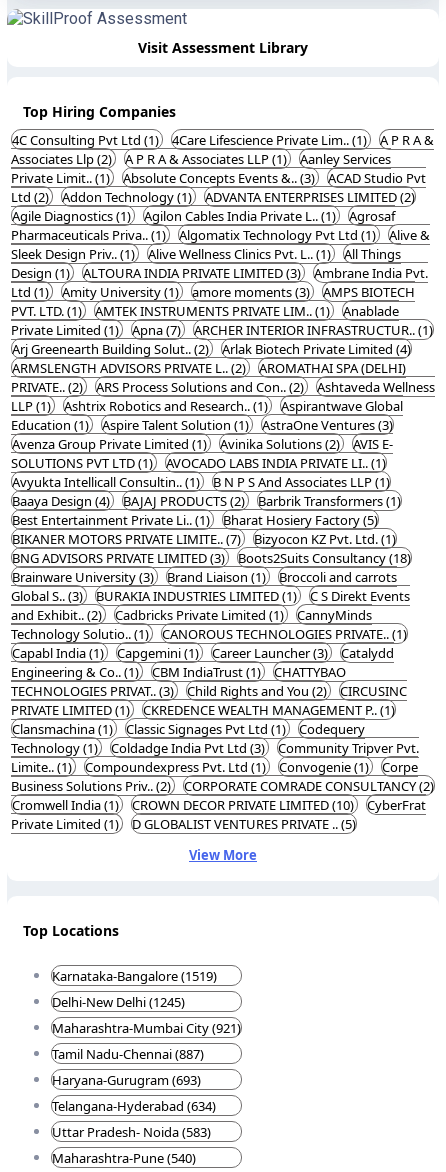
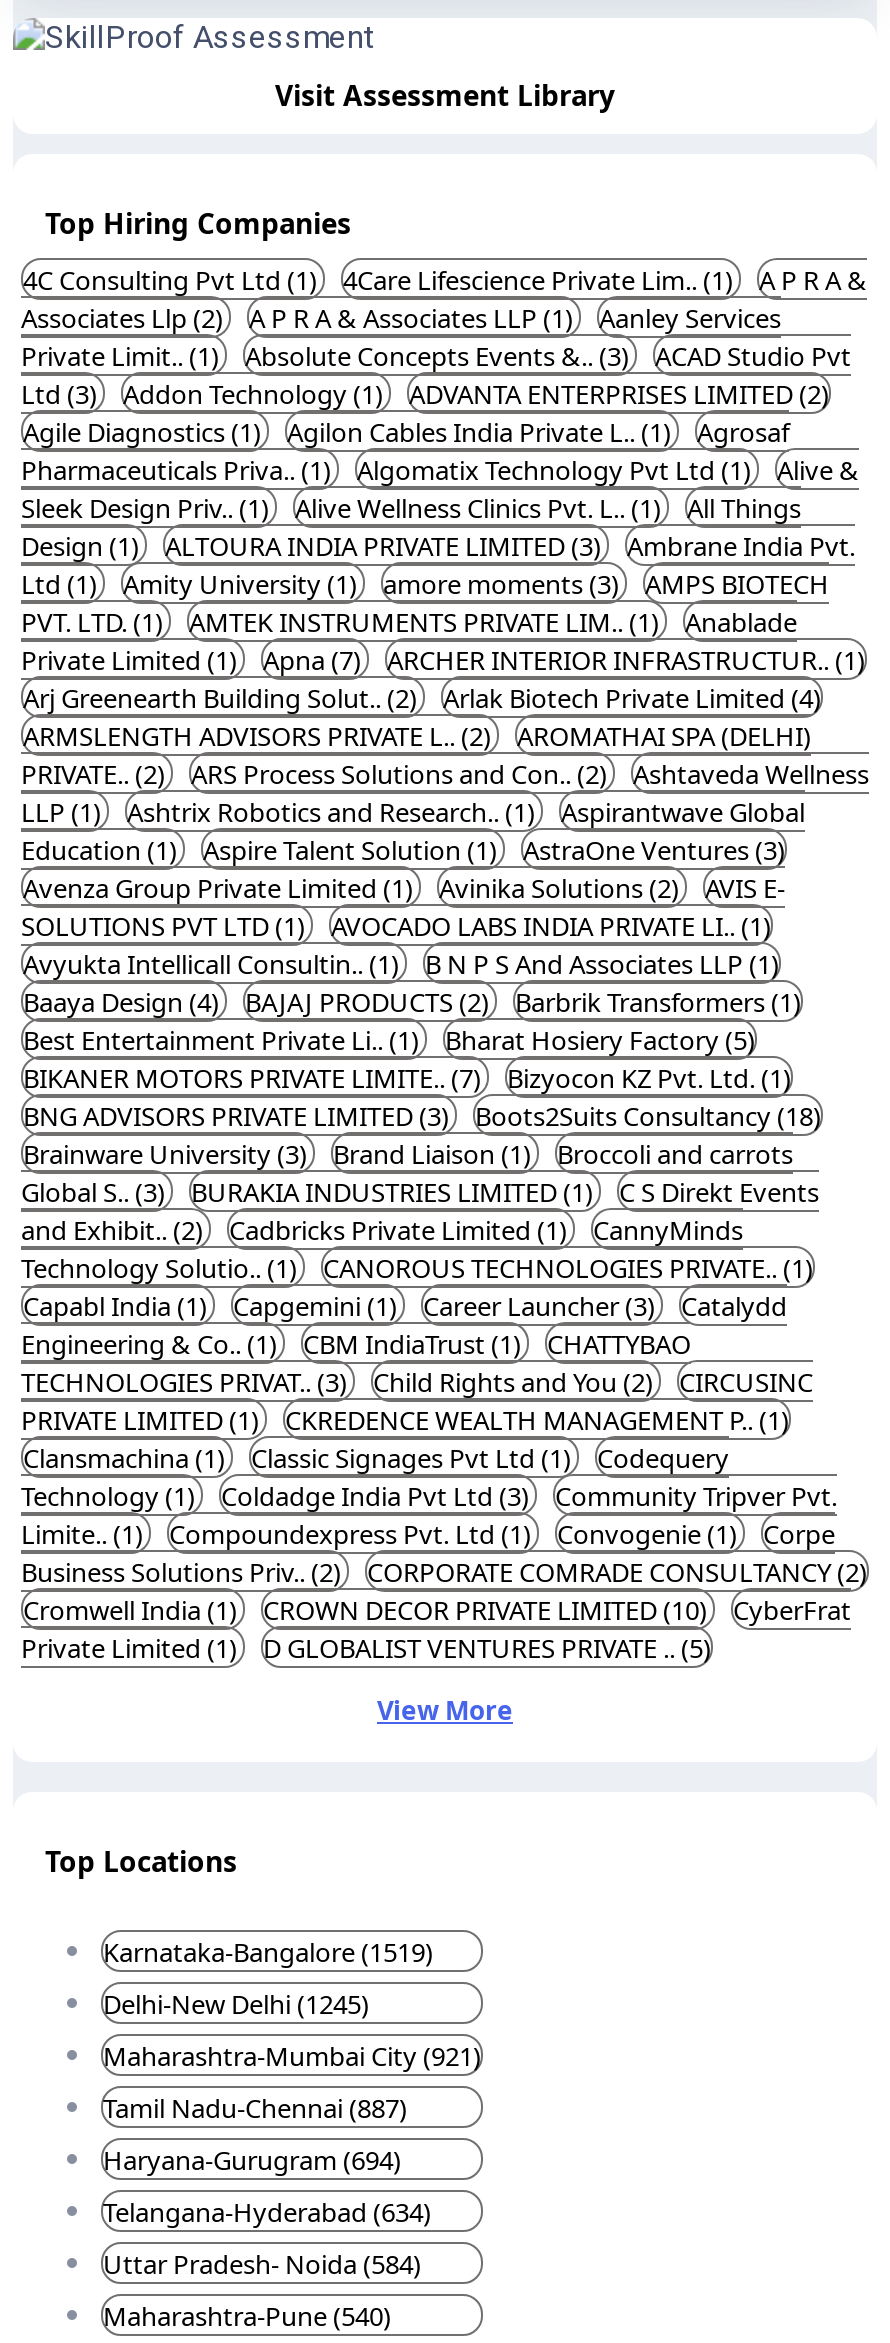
[11,188,415,206] Ltd (2) Addon Technology (1) ADVANTA ENTERPRISES LIMITED (2) -> [21,376,829,412] Ltd (3) Addon Technology (1) ADVANTA ENTERPRISES LIMITED (2)
[52,1070,201,1088] Haryana-Gurugram (693) -> [103,2141,401,2177] Haryana-Gurugram (694)
[52,1122,211,1140] Uttar Pradesh- Noida (583) -> [103,2245,421,2281] Uttar Pradesh- Noida (584)

